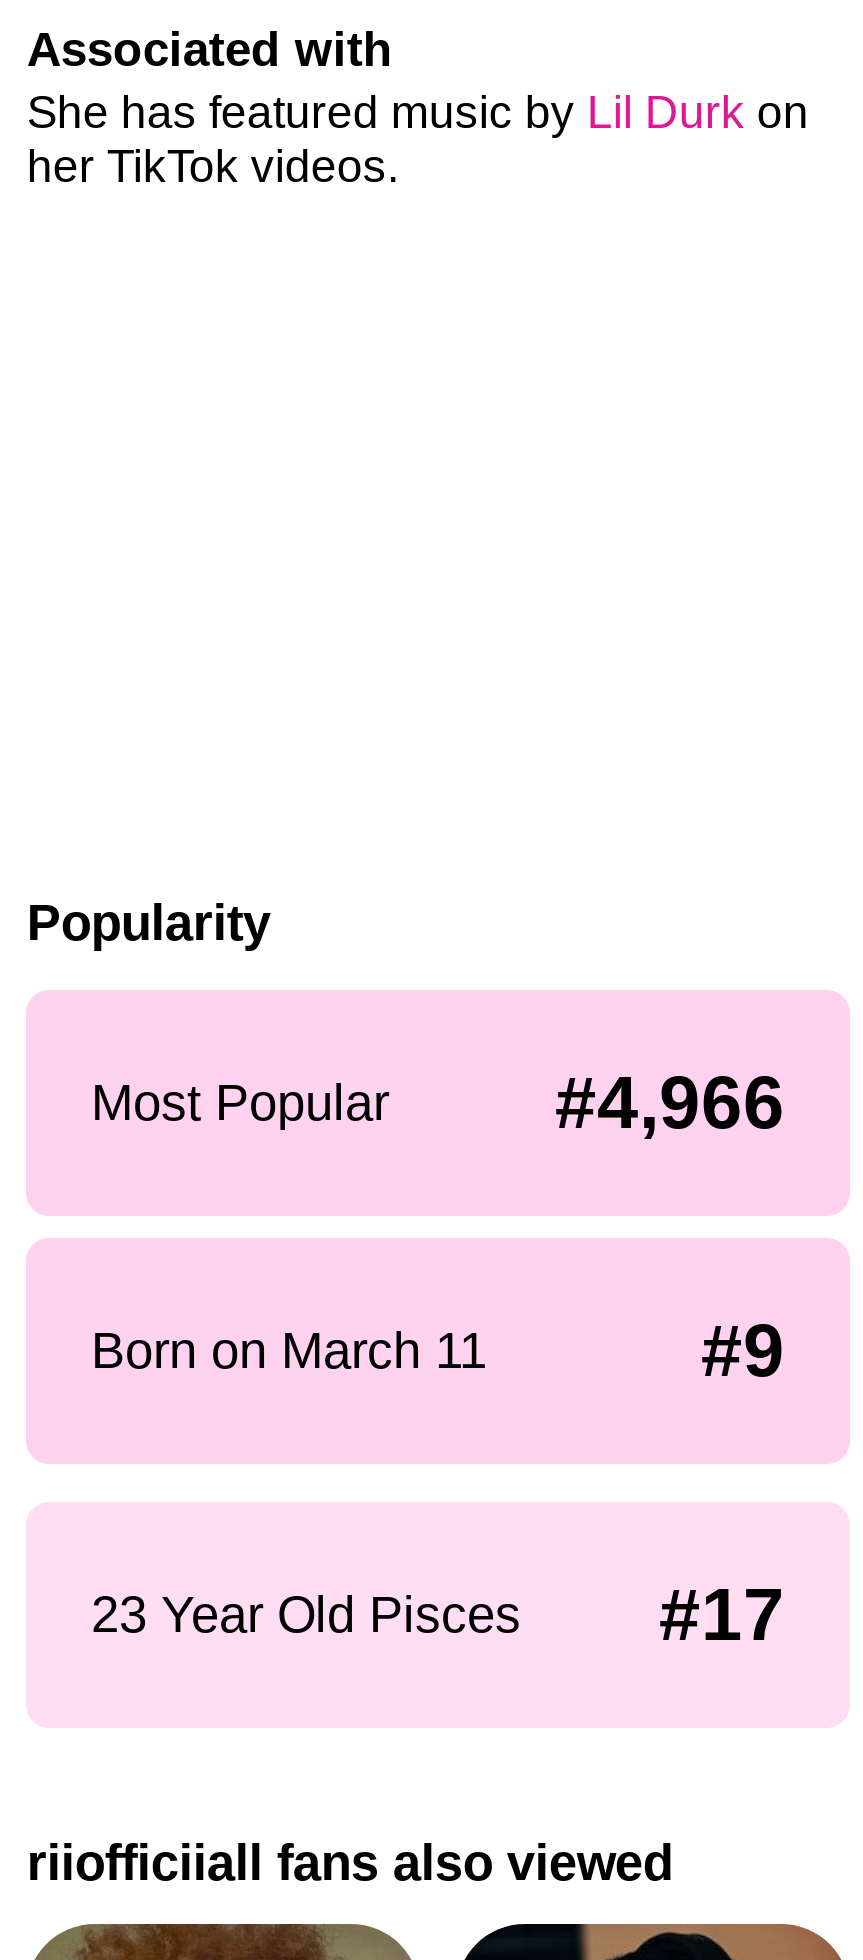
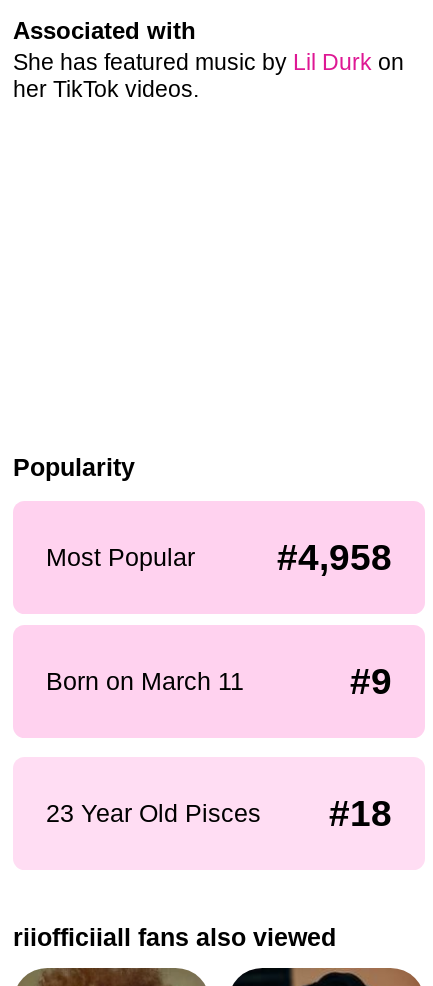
[555,1062,785,1144] #4,966 -> [277,537,392,578] #4,958
[659,1574,785,1656] #17 -> [329,793,392,834] #18

